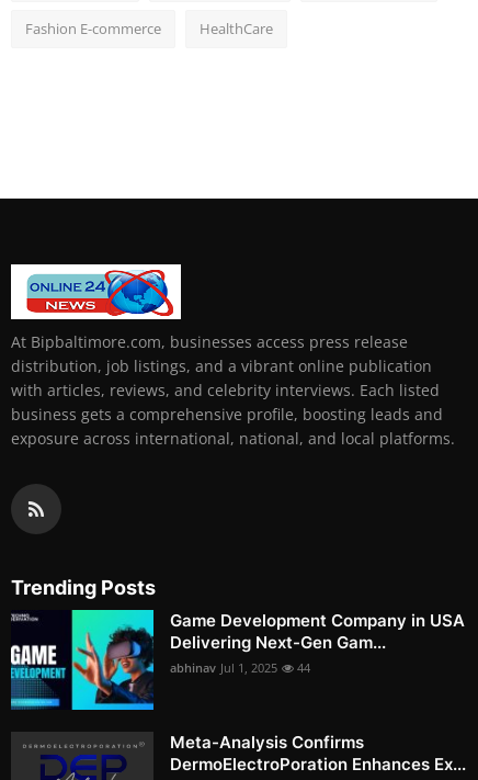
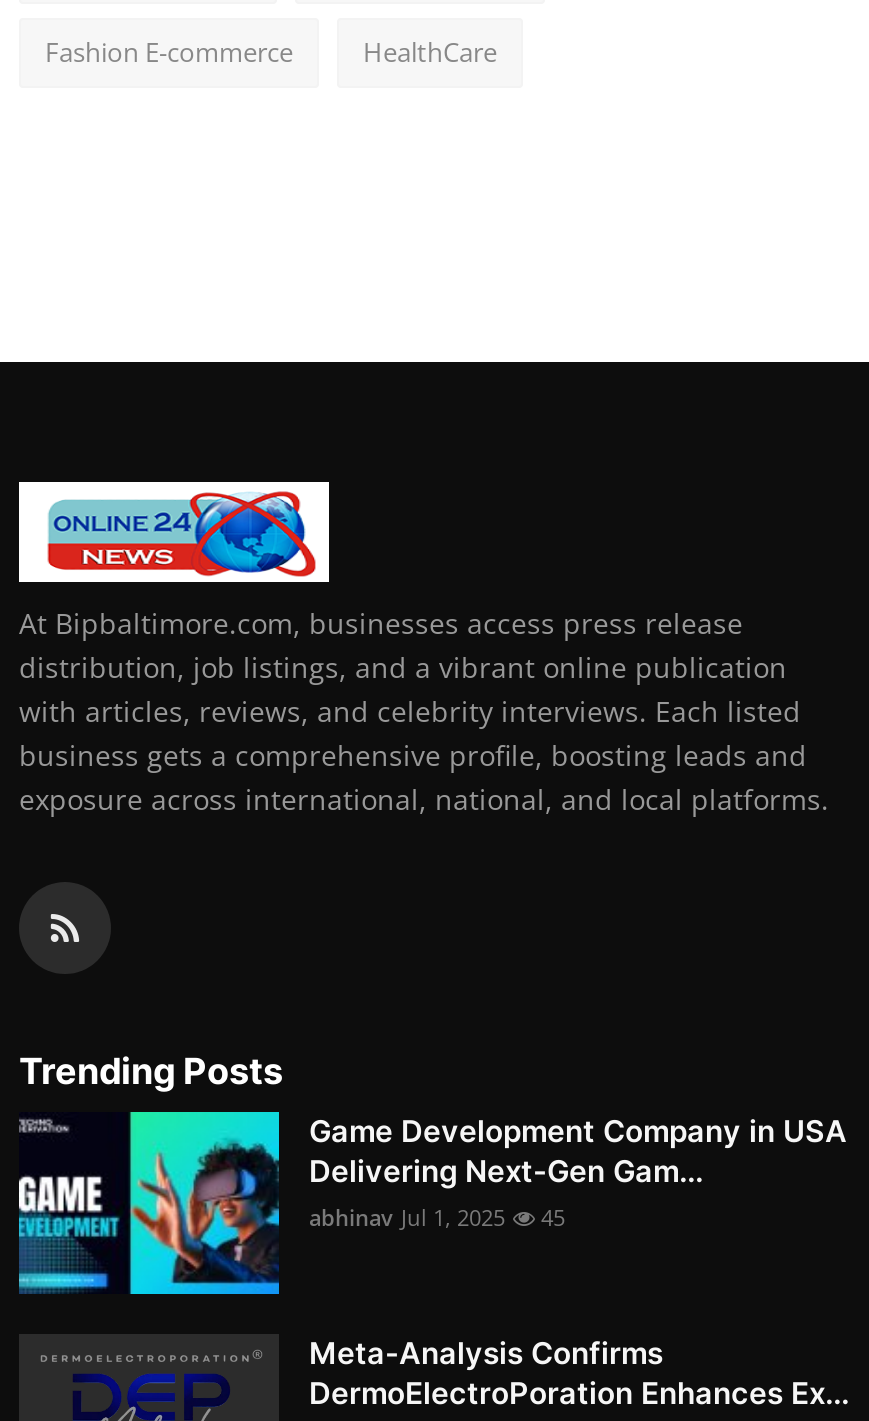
[170,660,310,676] abhinav Jul 1, 2025 44 -> [309,1202,565,1232] abhinav Jul 1, 2025 45

